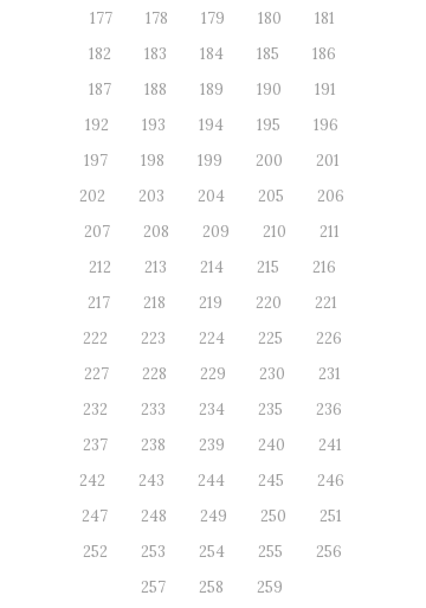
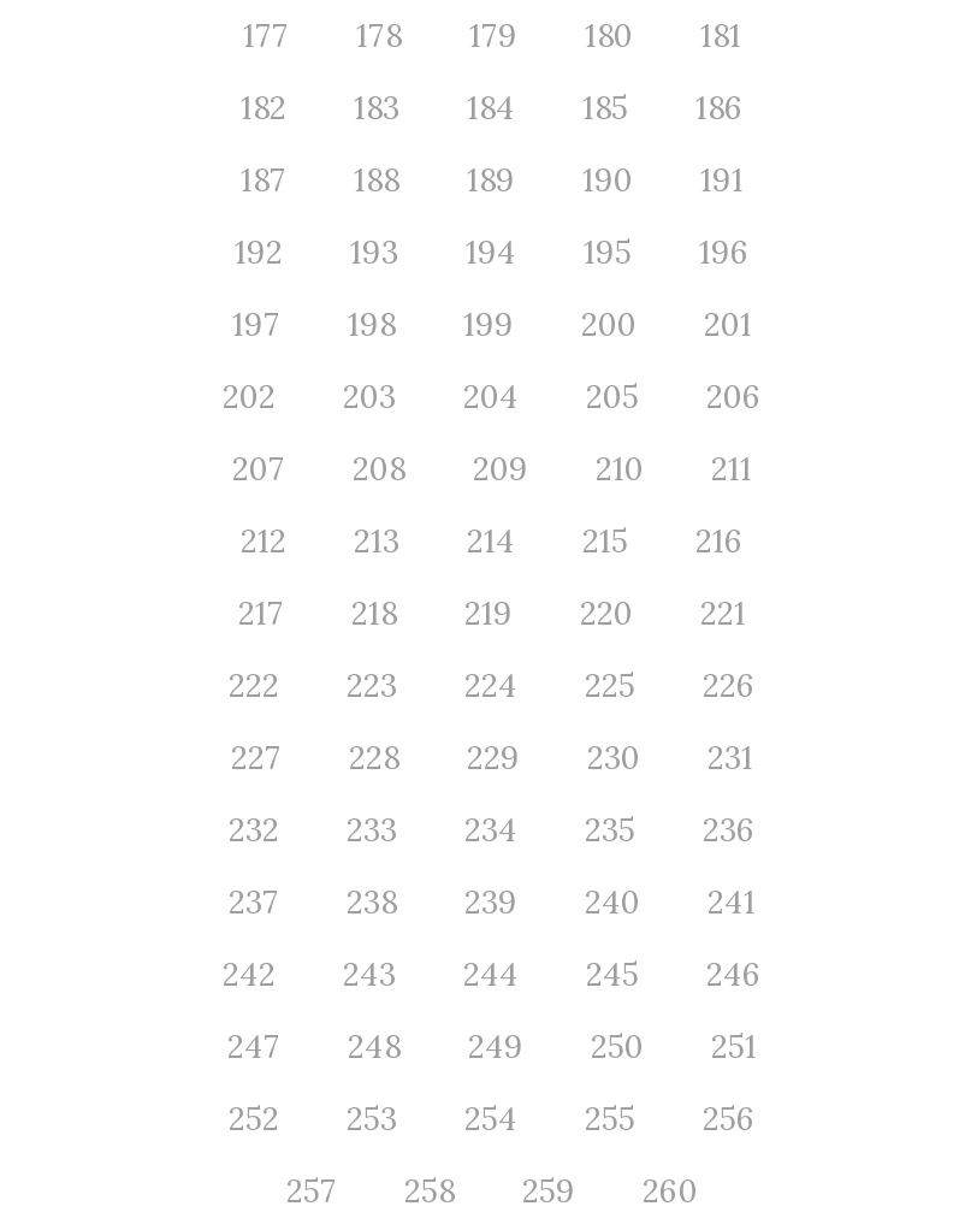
none -> [643,1170,698,1211] 260

